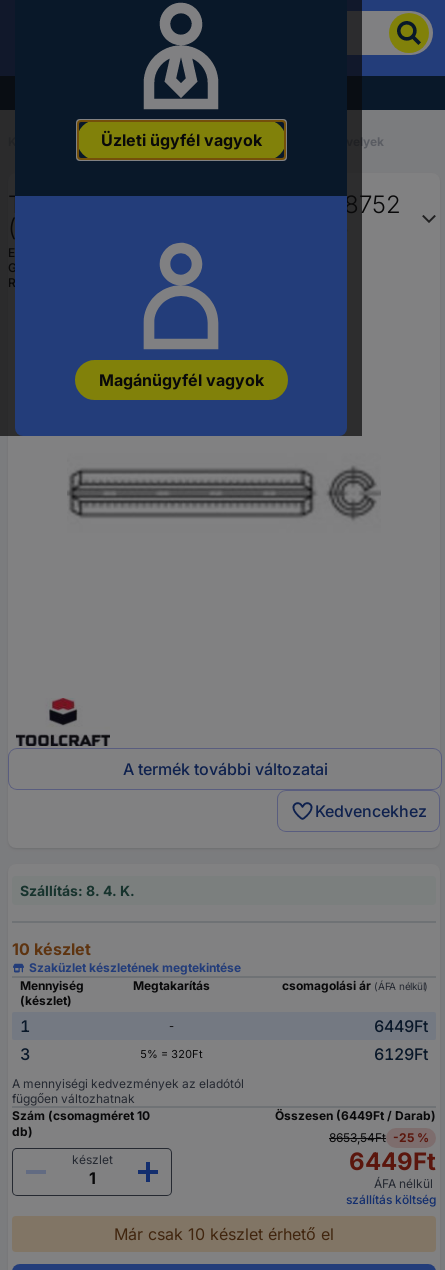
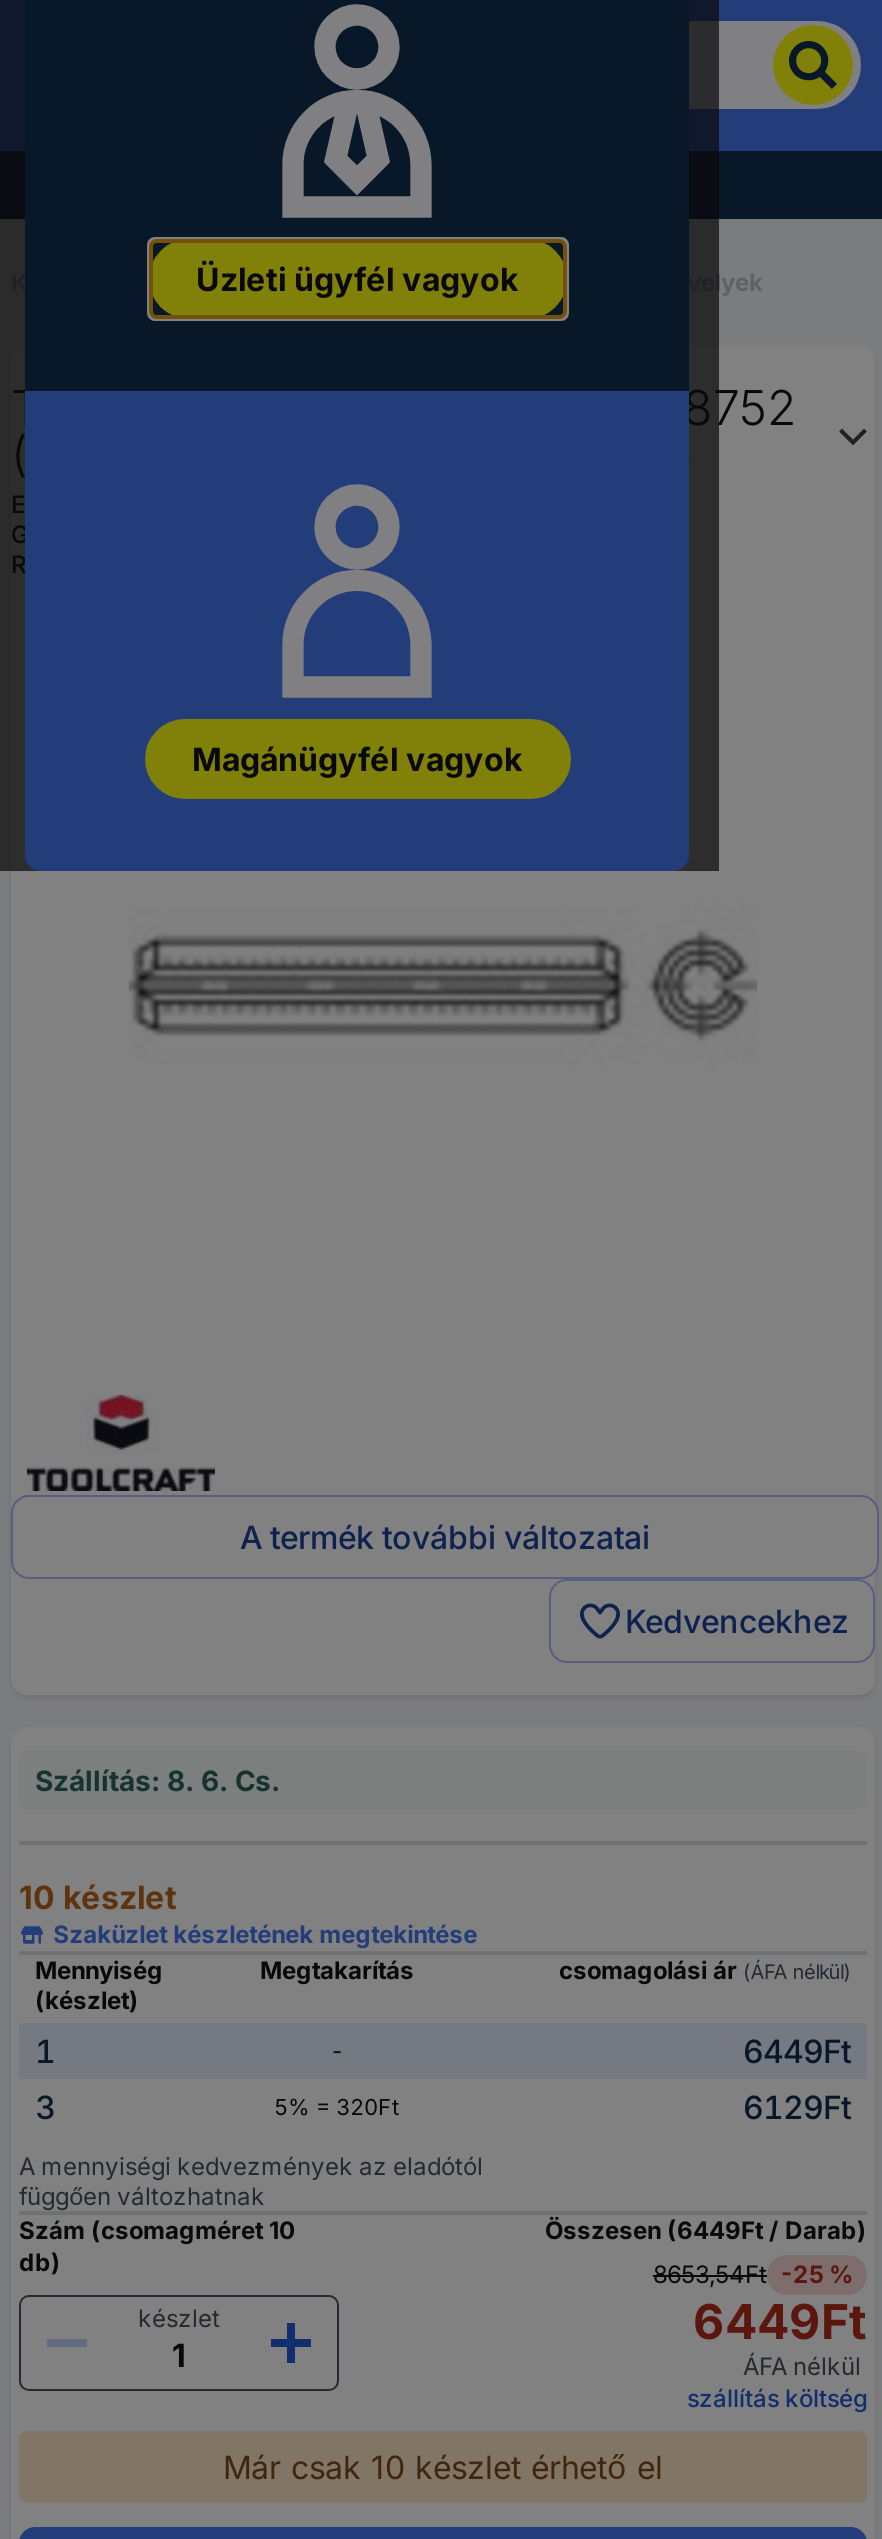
[20,882,135,899] Szállítás: 8. 4. K. -> [35,1764,281,1798] Szállítás: 8. 6. Cs.

